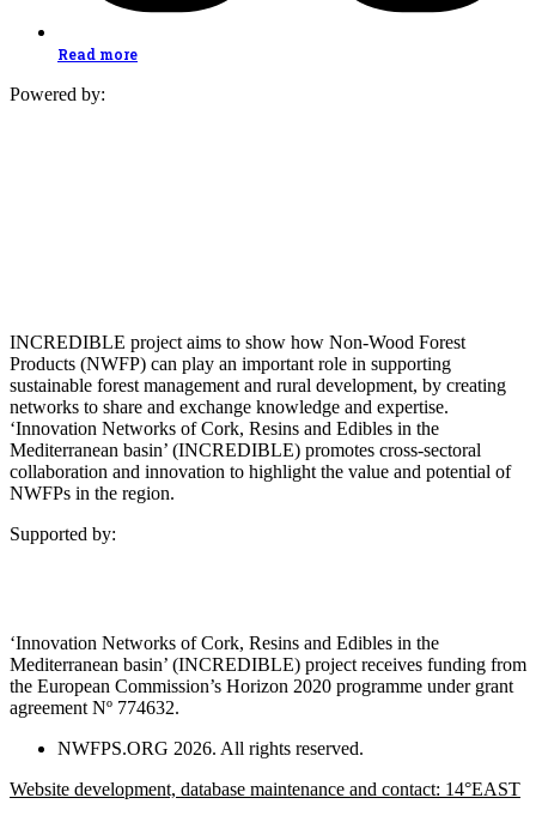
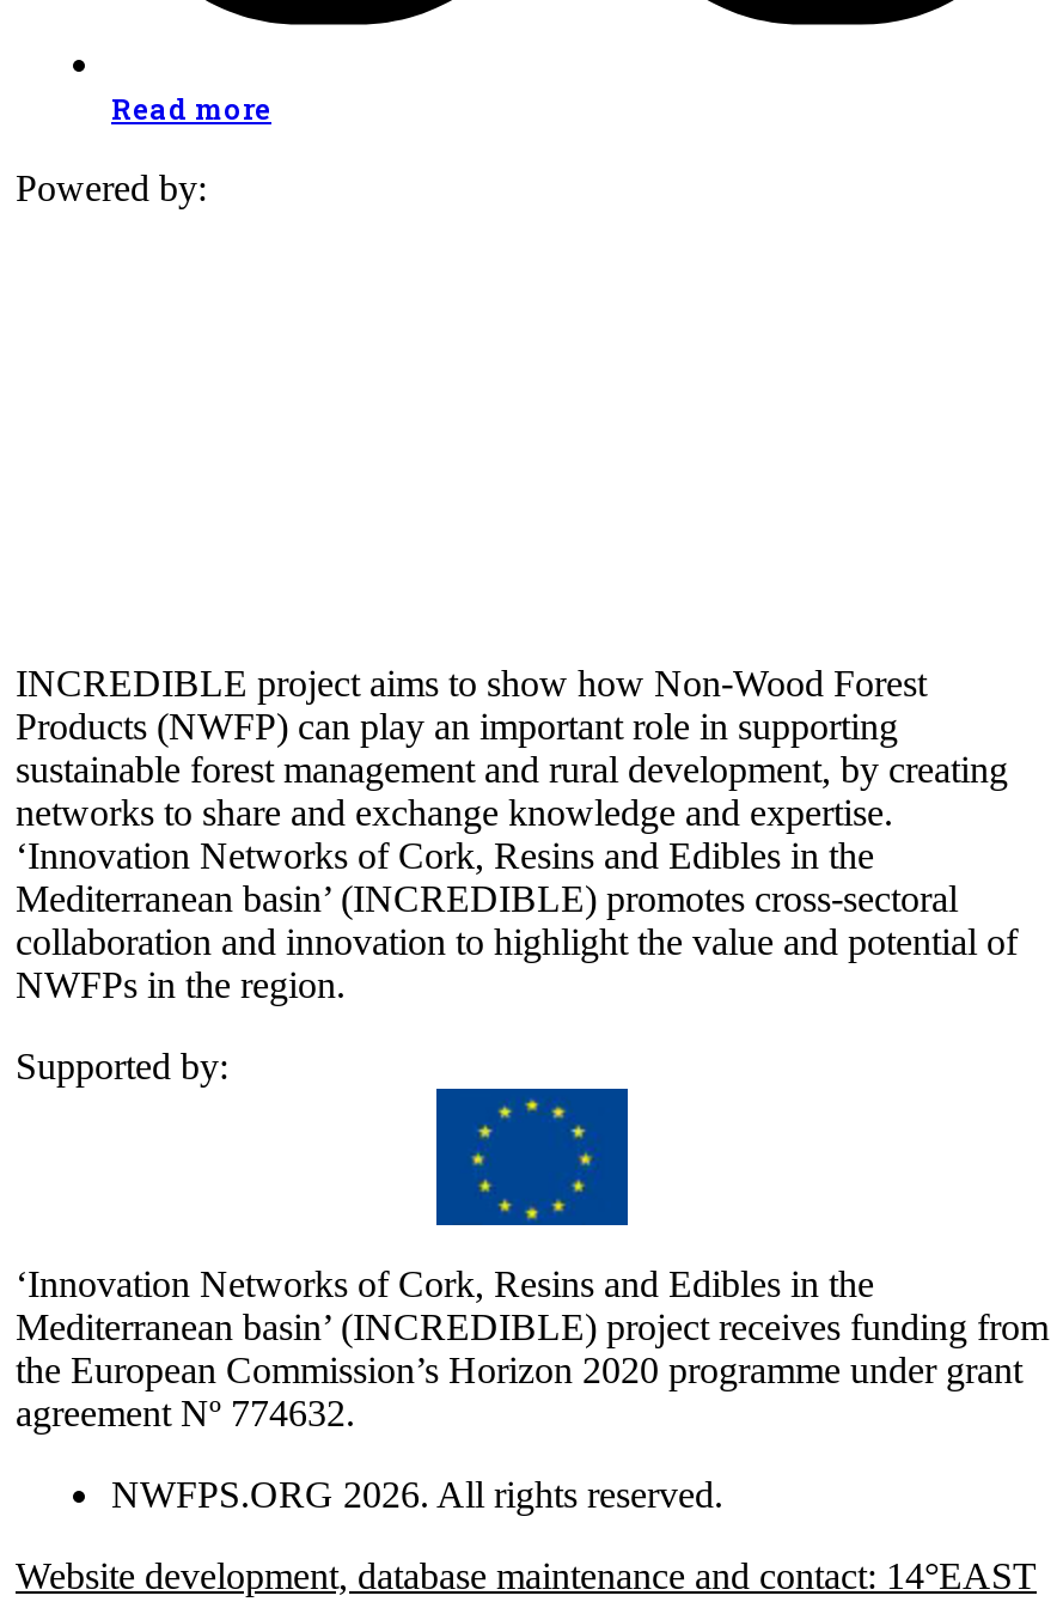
none -> [434,1086,630,1228] [image]

